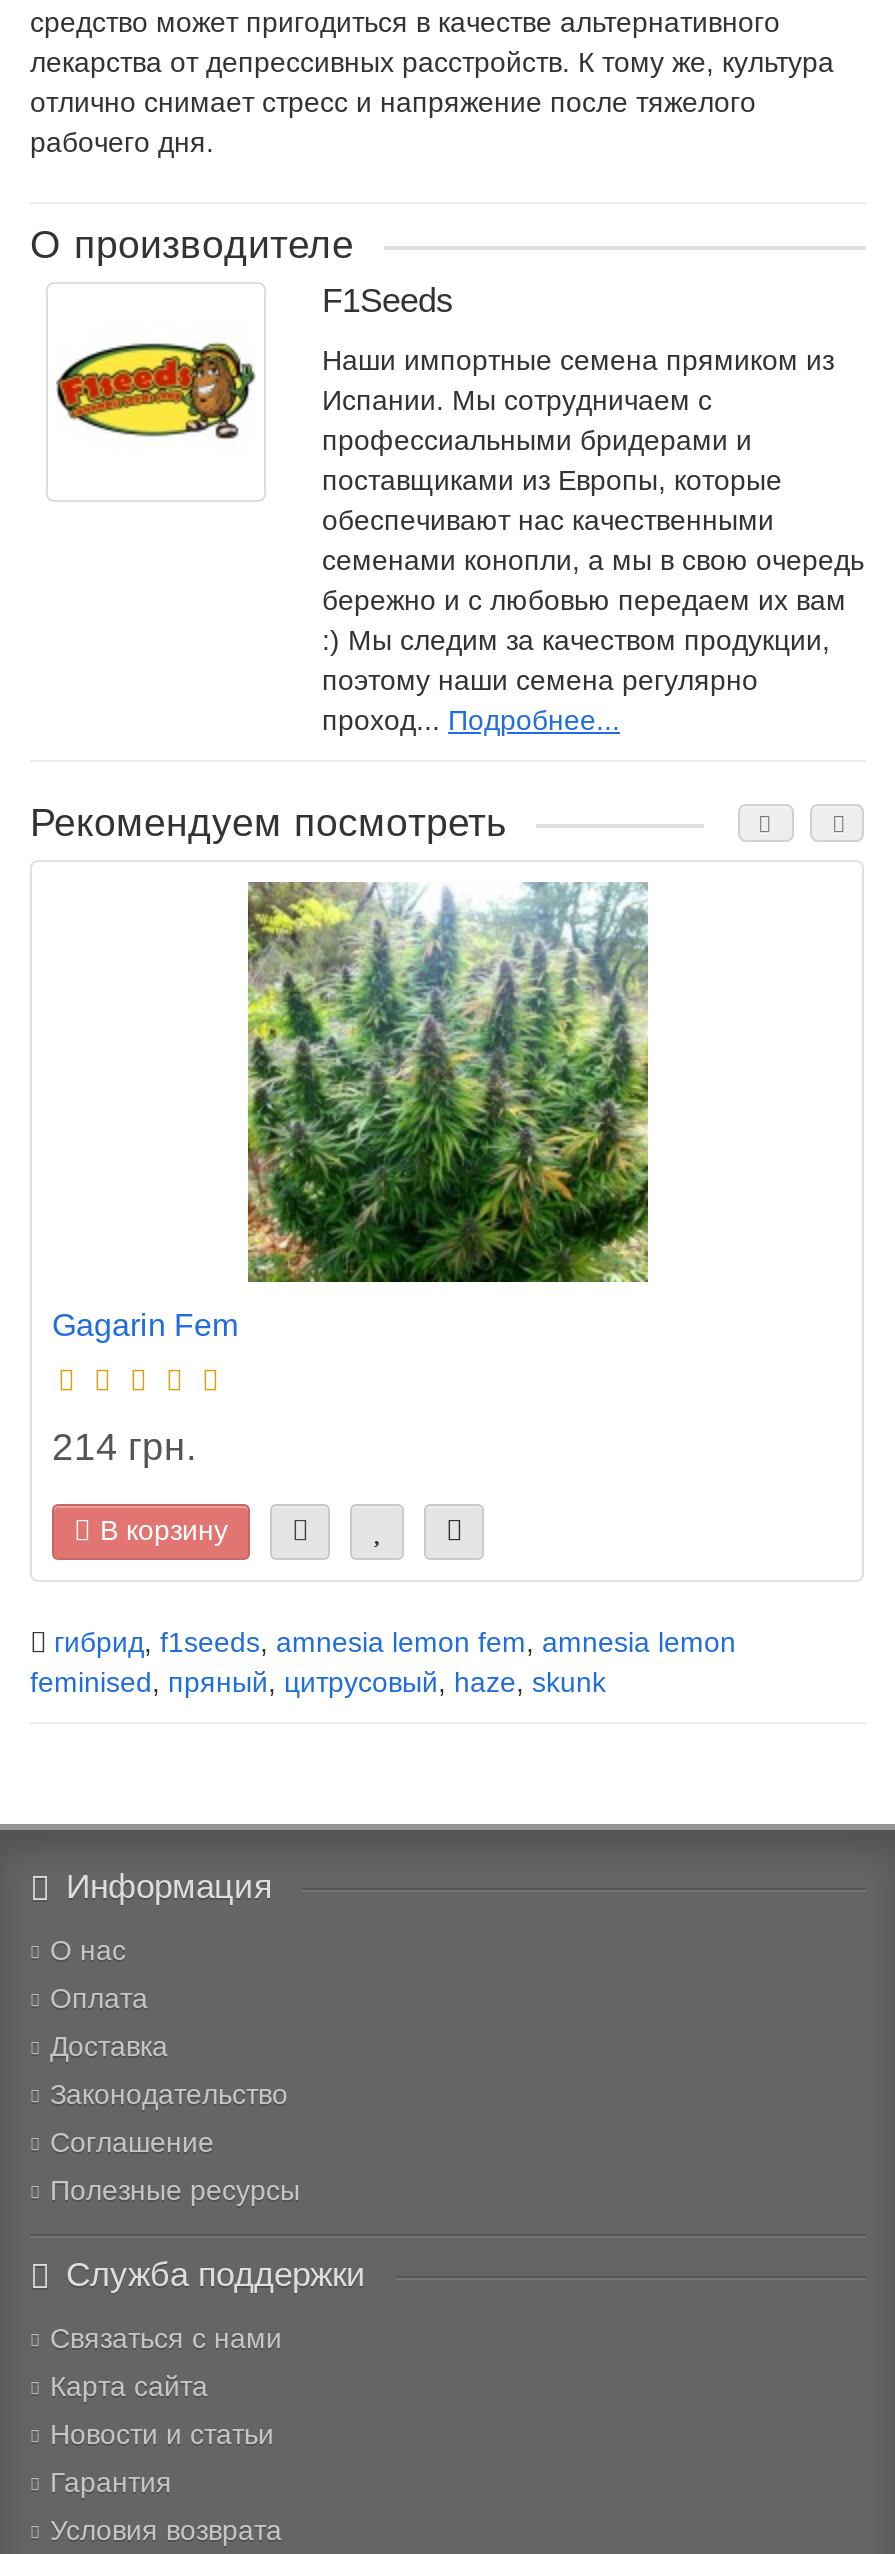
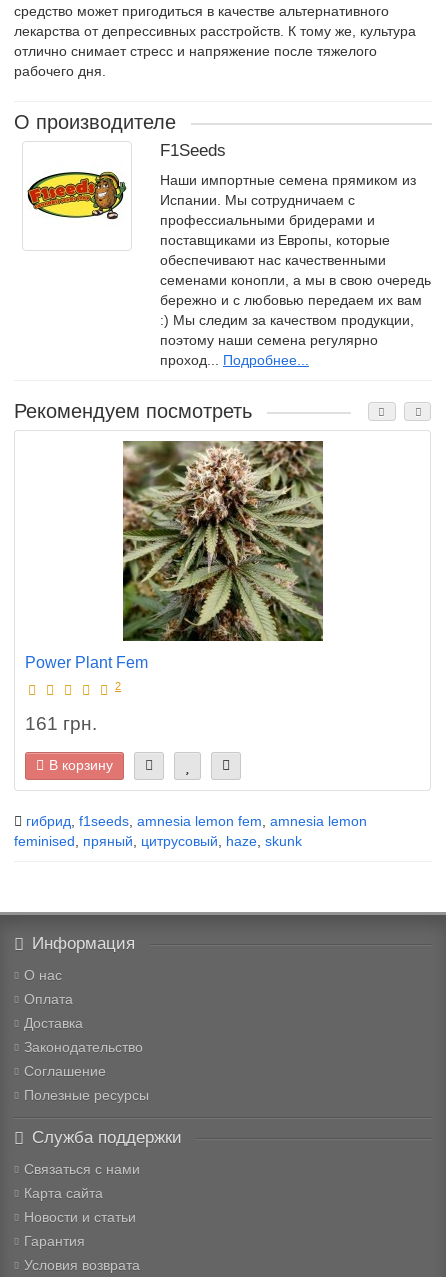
[52,880,650,1468] [image] | Gagarin Fem | 214 грн. -> [25,440,324,734] [image] | Power Plant Fem | 2 | 161 грн.

